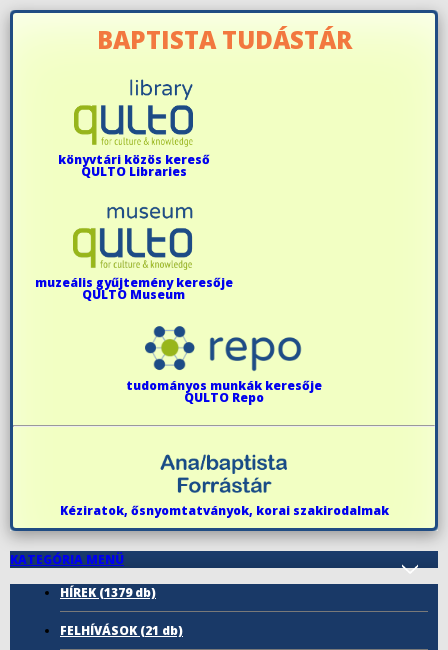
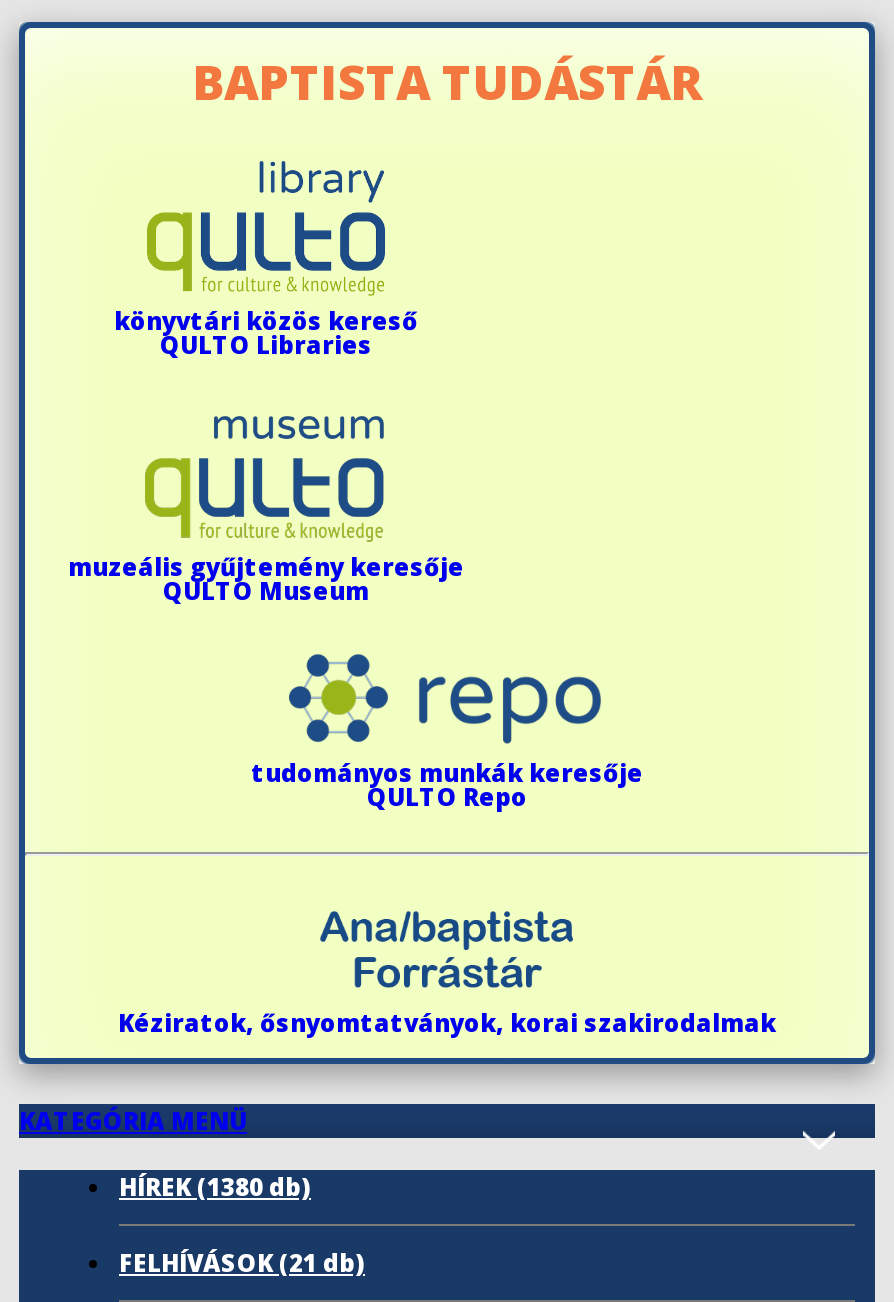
[60,584,156,601] HÍREK(1379 db) -> [119,1170,311,1204] HÍREK(1380 db)

